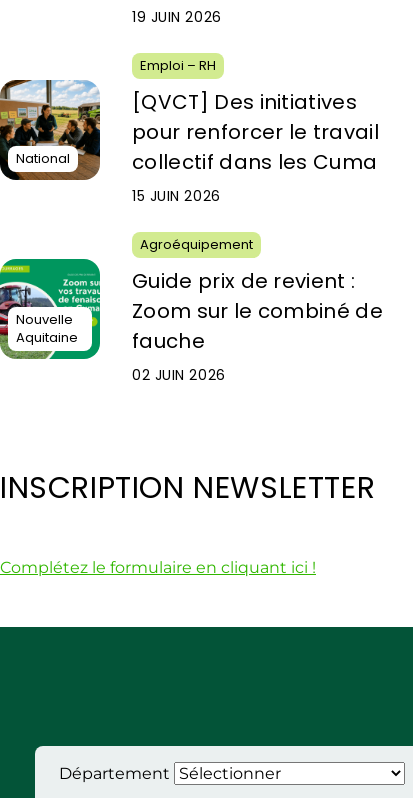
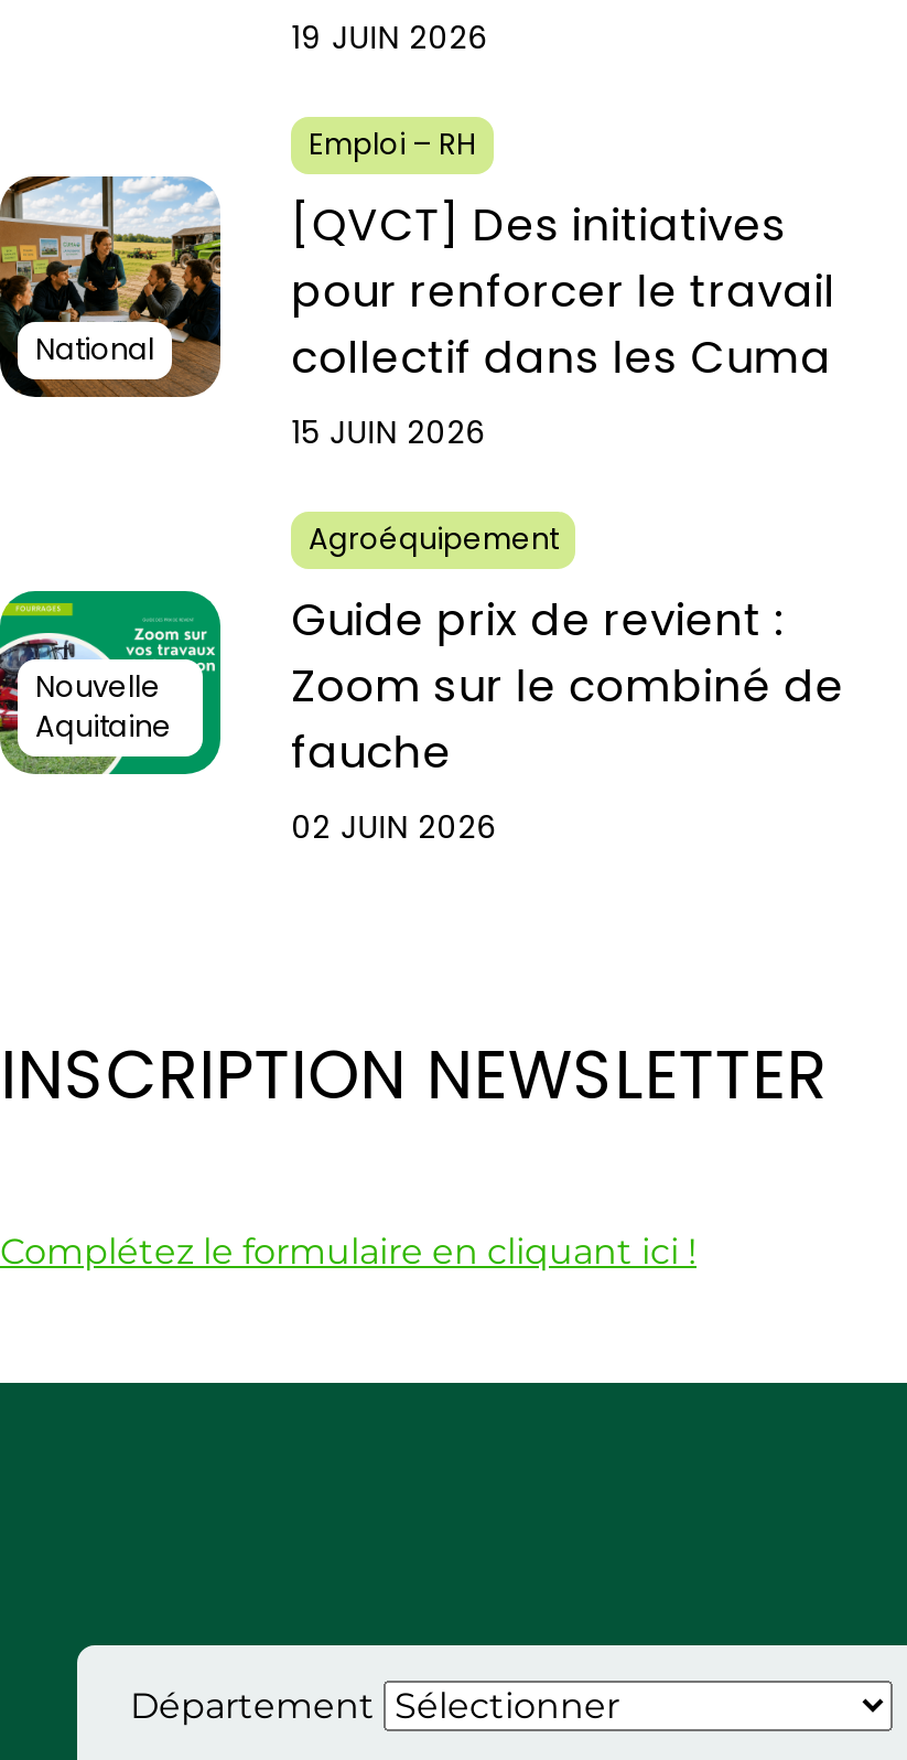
[3,258,101,335] [image] -> [7,571,220,732] [image]

